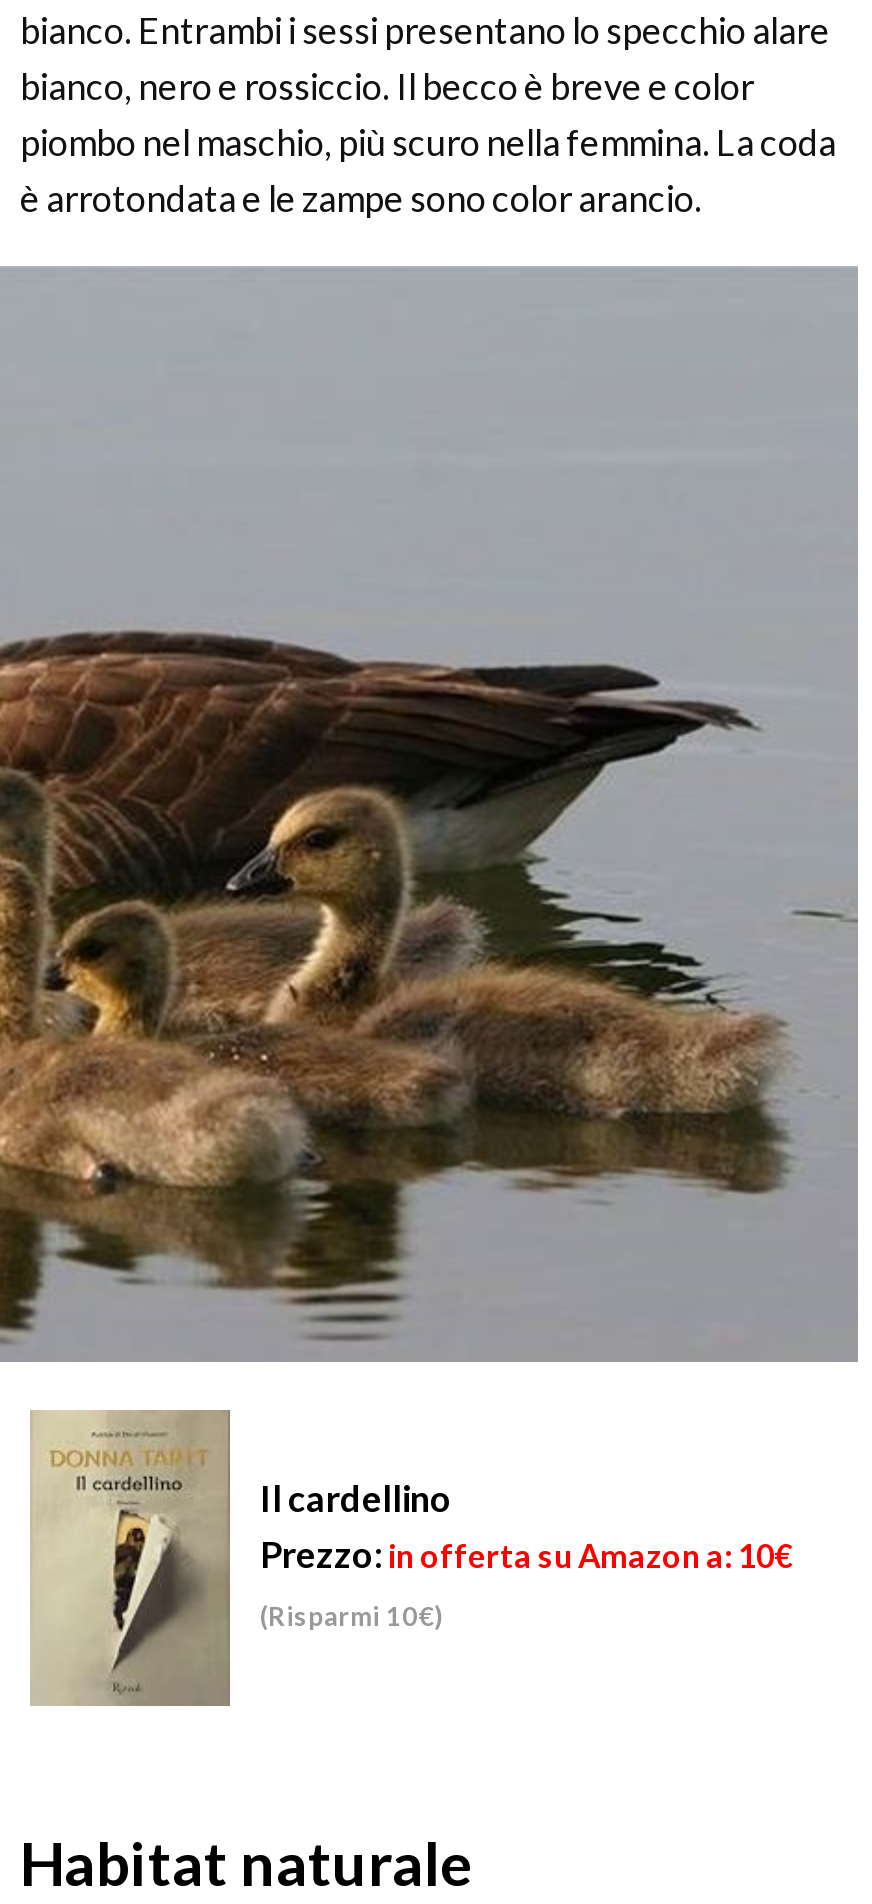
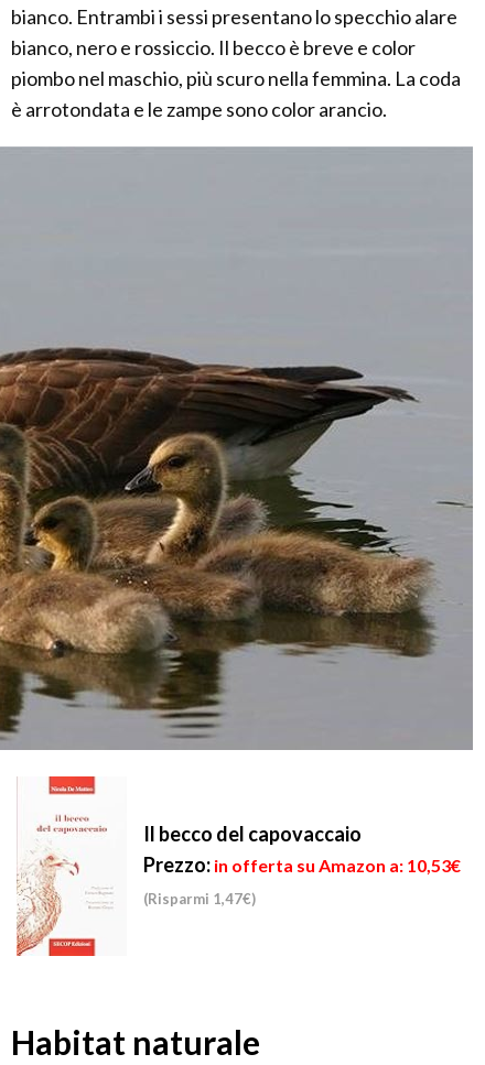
[30,1408,792,1708] [image] | Il cardellino | Prezzo: in offerta su Amazon a: 10€ -> [17,775,461,957] [image] | Il becco del capovaccaio | Prezzo: in offerta su Amazon a: 10,53€
[260,1600,442,1632] (Risparmi 10€) -> [143,890,256,908] (Risparmi 1,47€)

